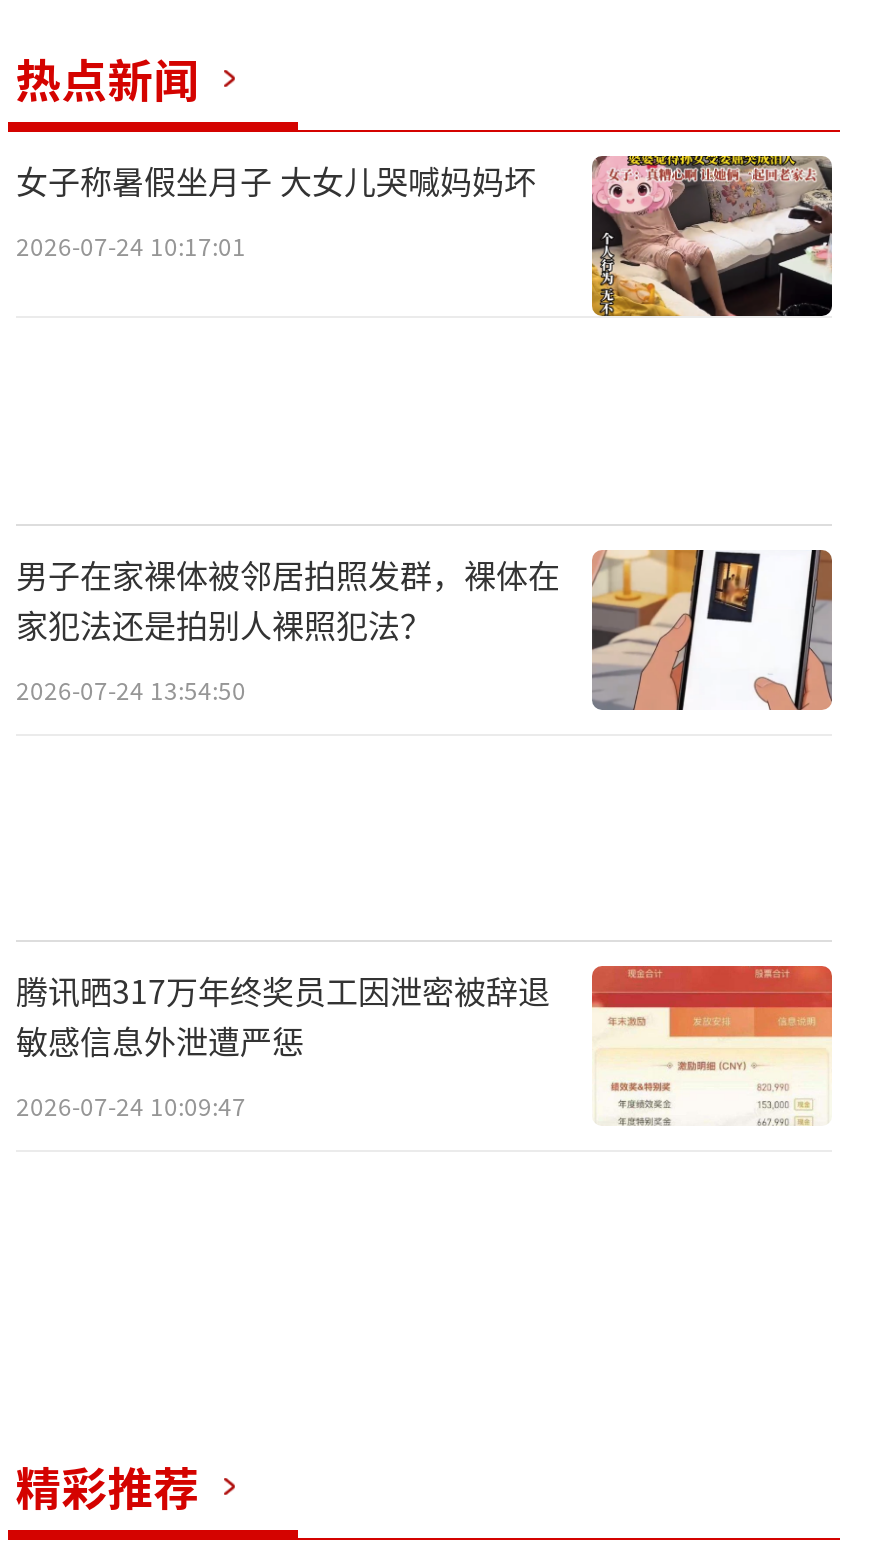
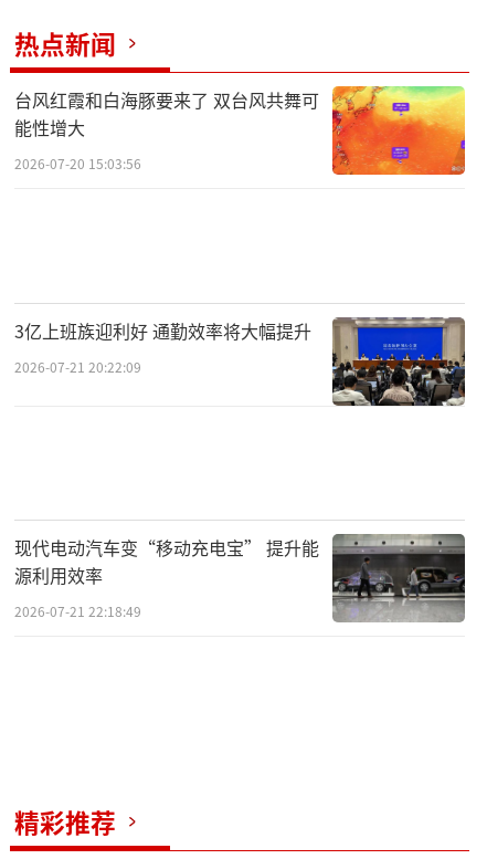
[16,154,834,318] [image] | 女子称暑假坐月子 大女儿哭喊妈妈坏 -> [14,85,466,176] [image] | 台风红霞和白海豚要来了 双台风共舞可 | 能性增大
[16,228,246,262] 2026-07-24 10:17:01 -> [14,153,141,172] 2026-07-20 15:03:56
[16,548,834,734] [image] | 男子在家裸体被邻居拍照发群，裸体在 | 家犯法还是拍别人裸照犯法？ -> [14,304,466,407] [image] | 3亿上班族迎利好 通勤效率将大幅提升
[16,671,246,705] 2026-07-24 13:54:50 -> [14,357,141,375] 2026-07-21 20:22:09
[16,964,834,1126] [image] | 腾讯晒317万年终奖员工因泄密被辞退 | 敏感信息外泄遭严惩 -> [14,533,466,622] [image] | 现代电动汽车变“移动充电宝” 提升能 | 源利用效率
[16,1089,246,1123] 2026-07-24 10:09:47 -> [14,602,141,621] 2026-07-21 22:18:49

